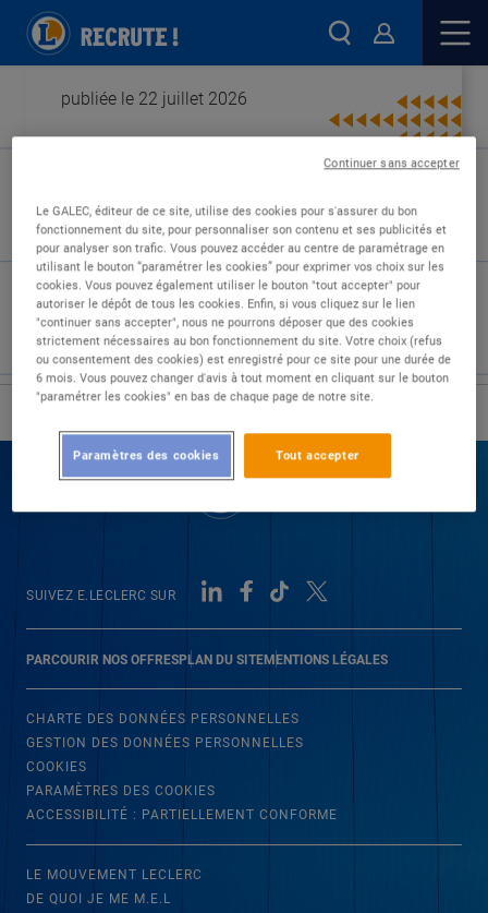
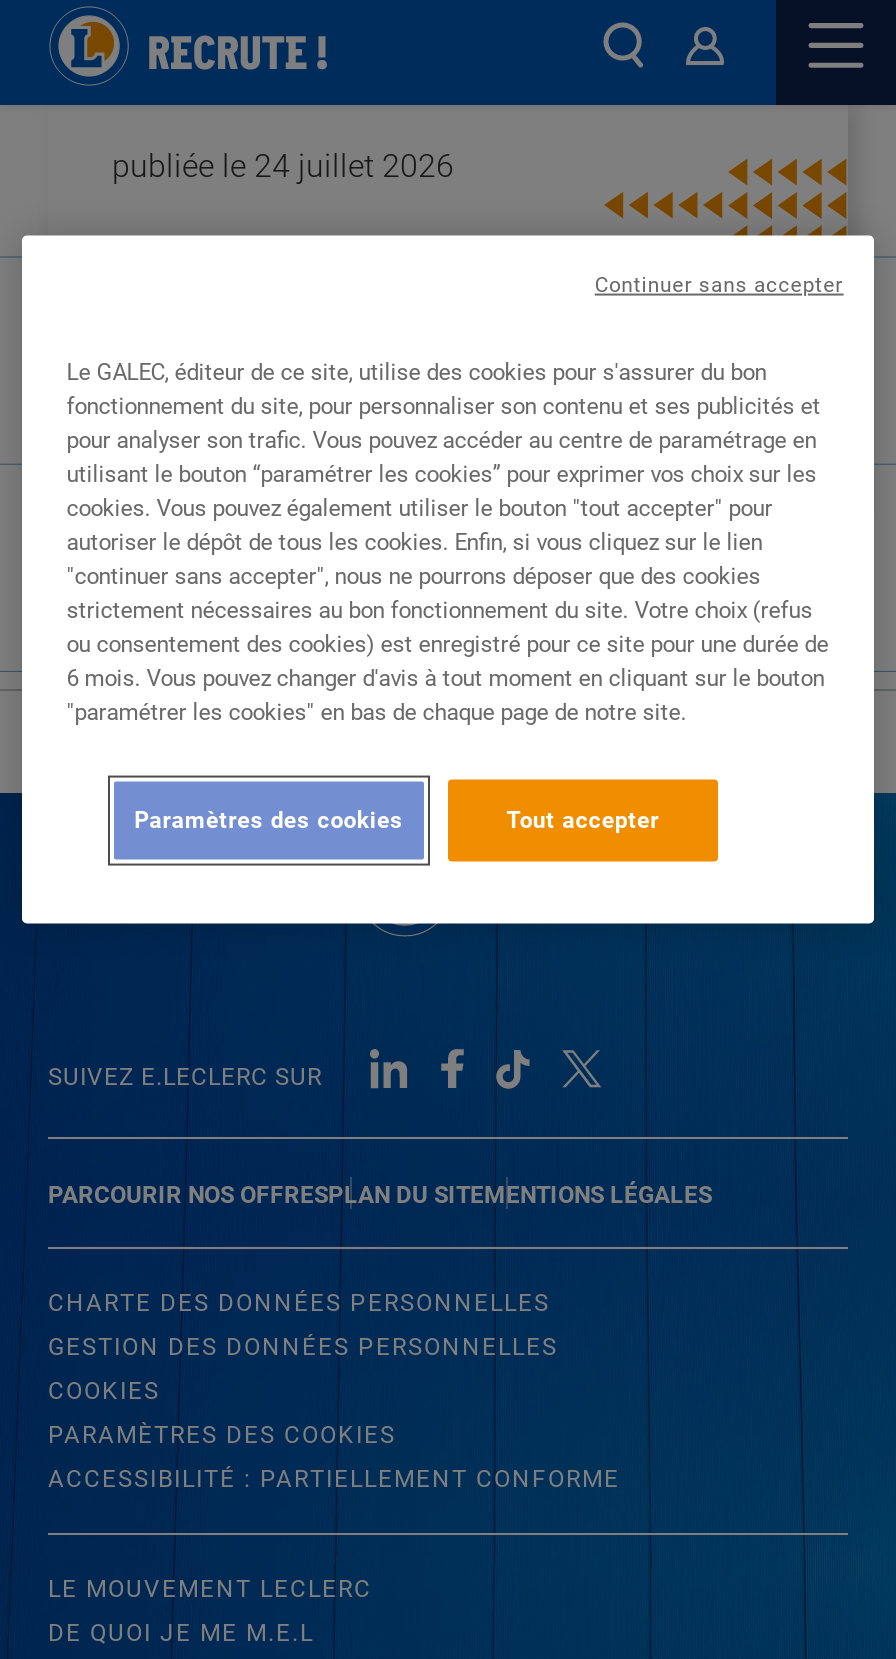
[61,88,247,109] publiée le 22 juillet 2026 -> [112,147,454,185] publiée le 24 juillet 2026

